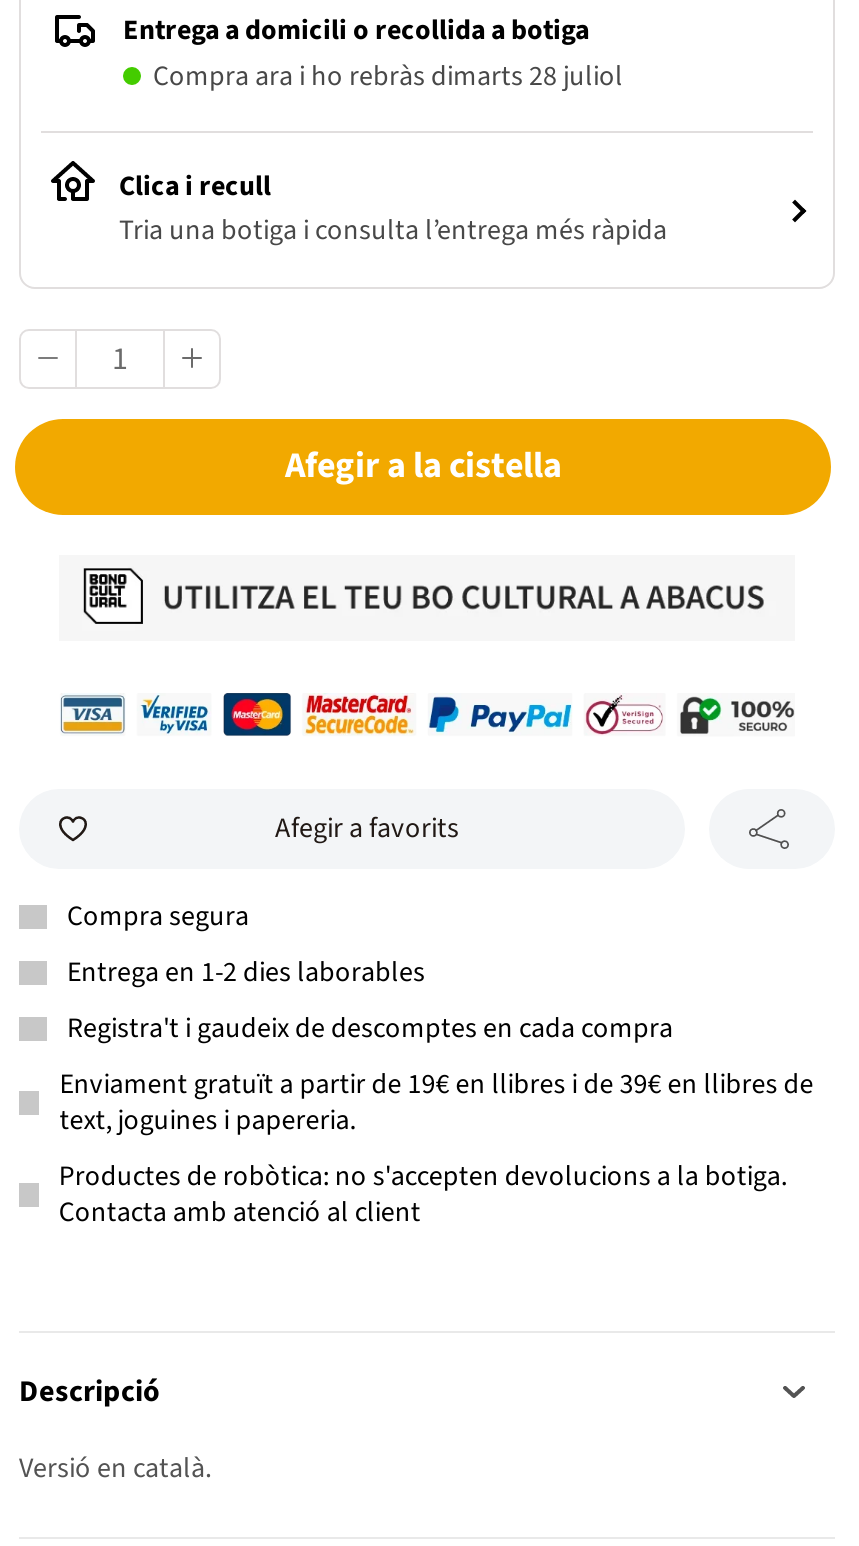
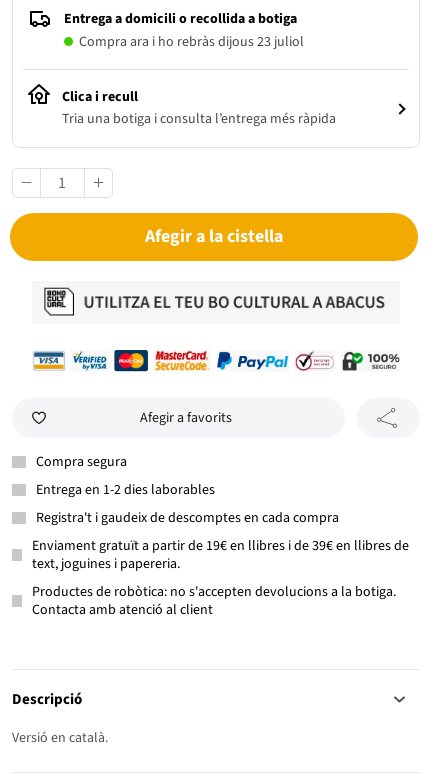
[153,57,623,97] Compra ara i ho rebràs dimarts 28 juliol -> [79,32,304,52] Compra ara i ho rebràs dijous 23 juliol

